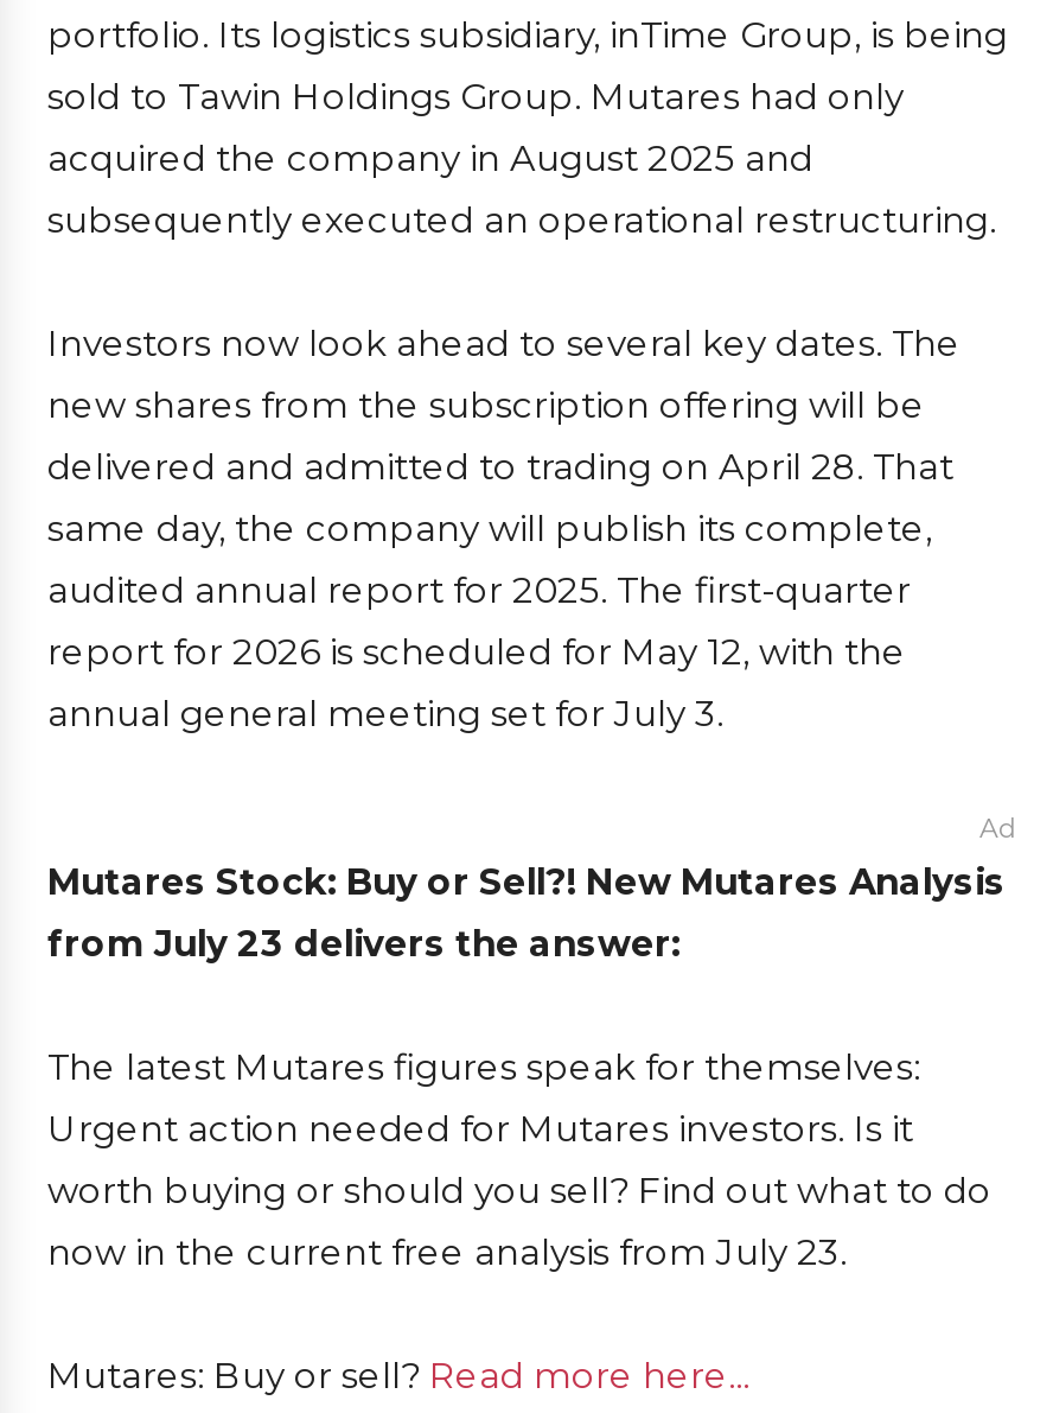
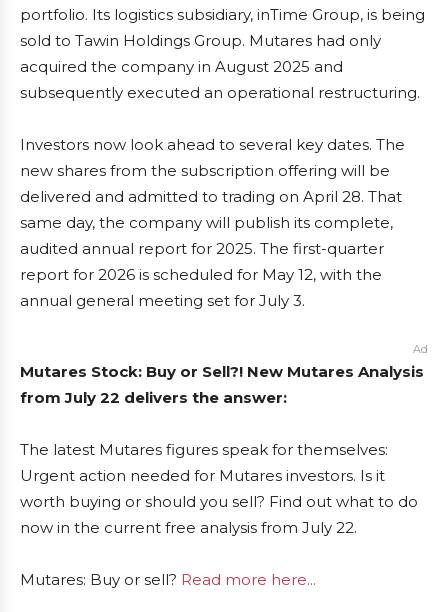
[47,921,681,966] from July 23 delivers the answer: -> [20,388,287,407] from July 22 delivers the answer:
[47,1229,847,1274] now in the current free analysis from July 23. -> [20,518,357,537] now in the current free analysis from July 22.

